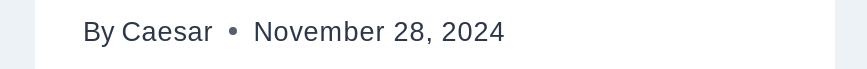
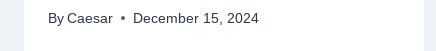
[83,17,505,47] By Caesar November 28, 2024 -> [48,11,259,26] By Caesar December 15, 2024

